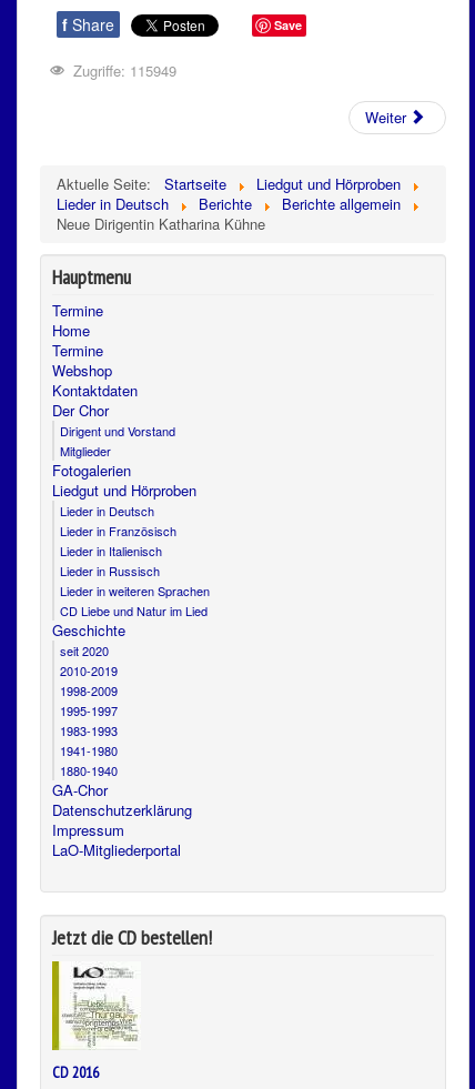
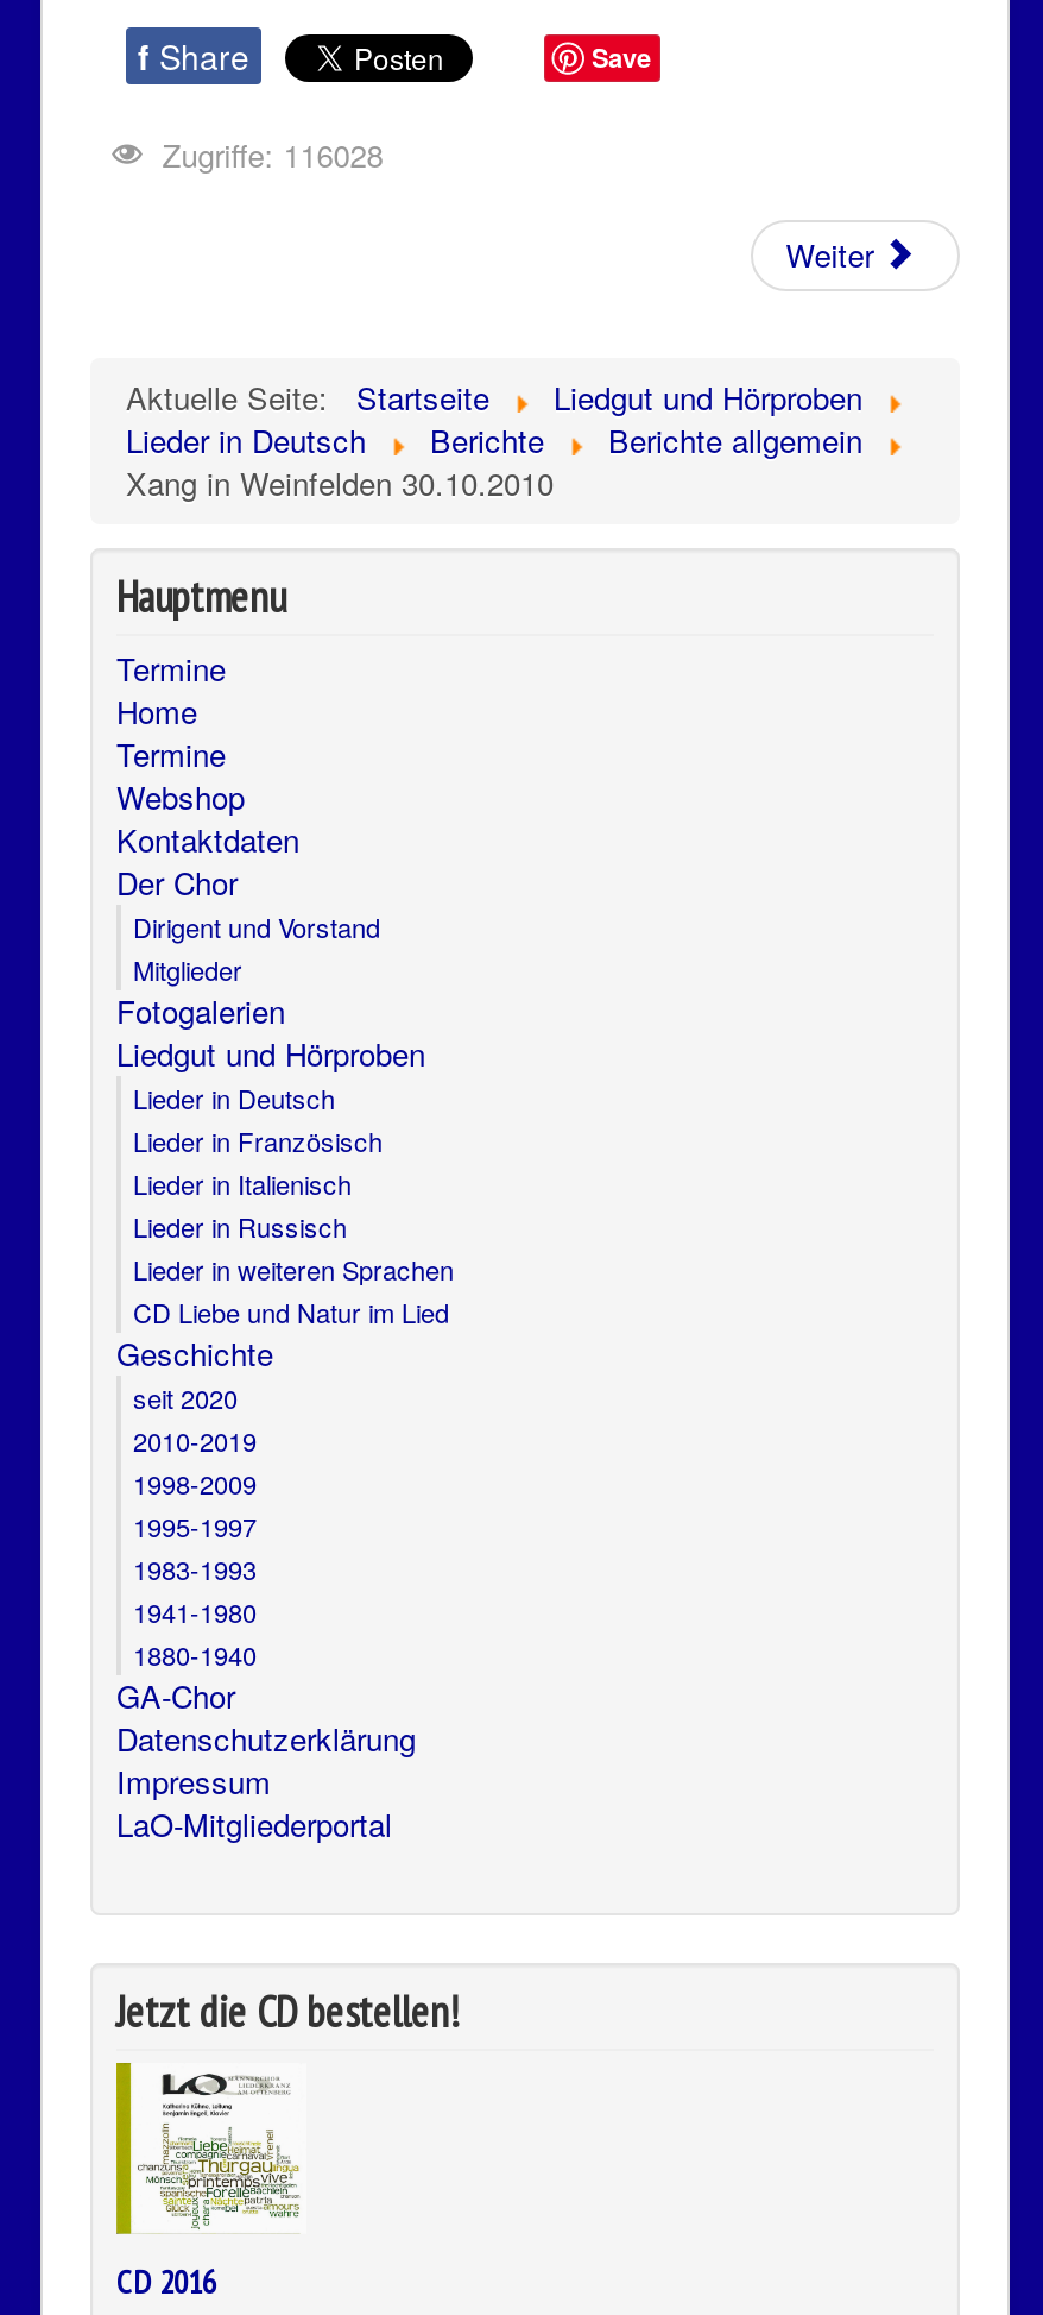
[73,60,177,81] Zugriffe: 115949 -> [162,132,383,178] Zugriffe: 116028
[57,213,265,234] Neue Dirigentin Katharina Kühne -> [126,461,554,506] Xang in Weinfelden 30.10.2010

